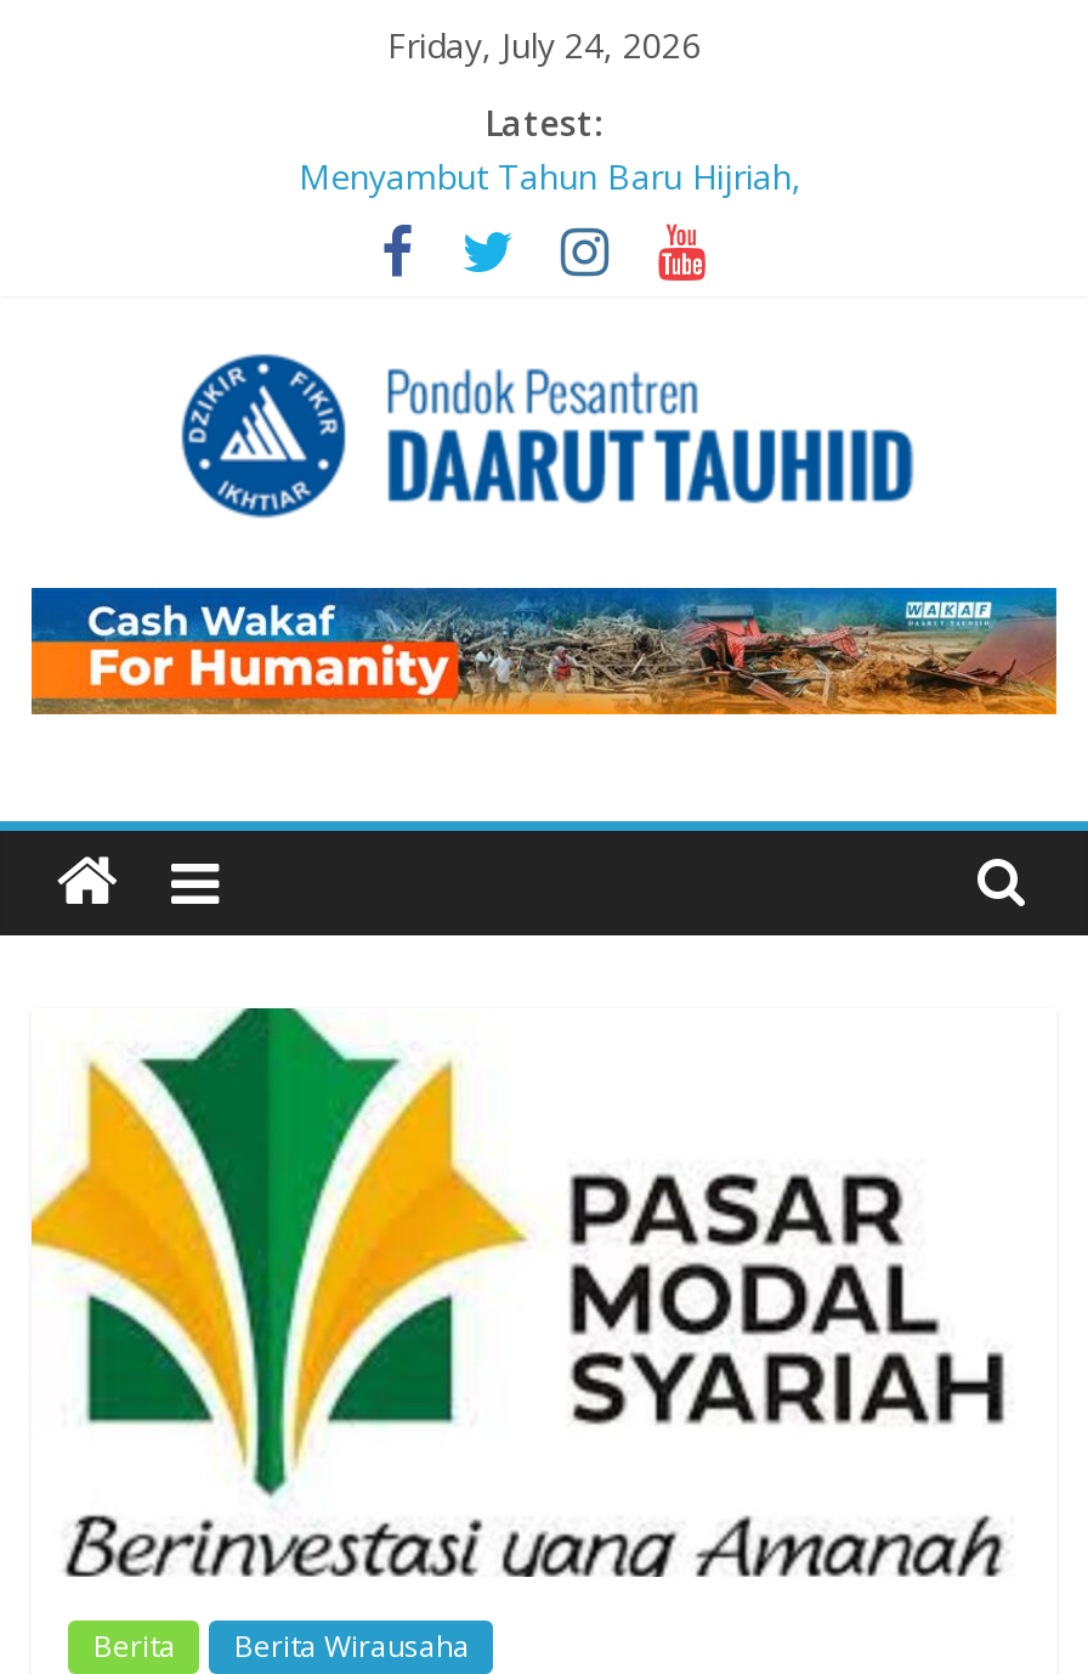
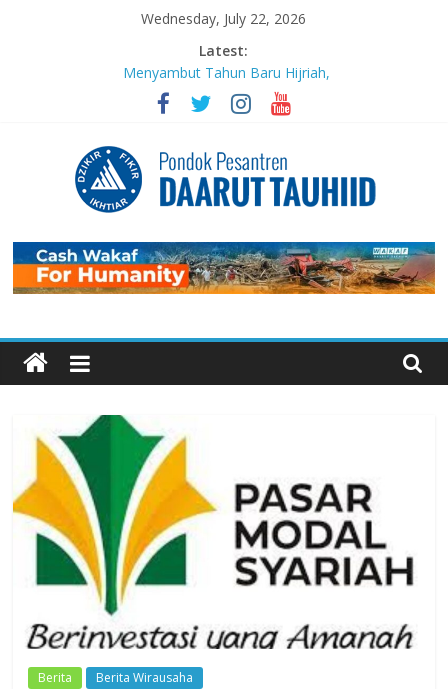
[387,22,701,68] Friday, July 24, 2026 -> [141,9,306,28] Wednesday, July 22, 2026

